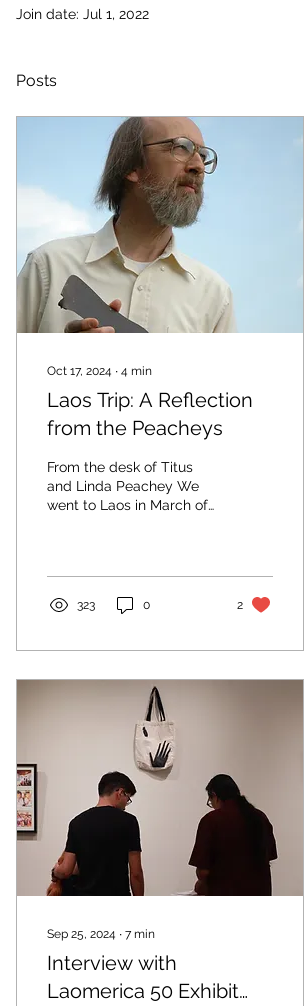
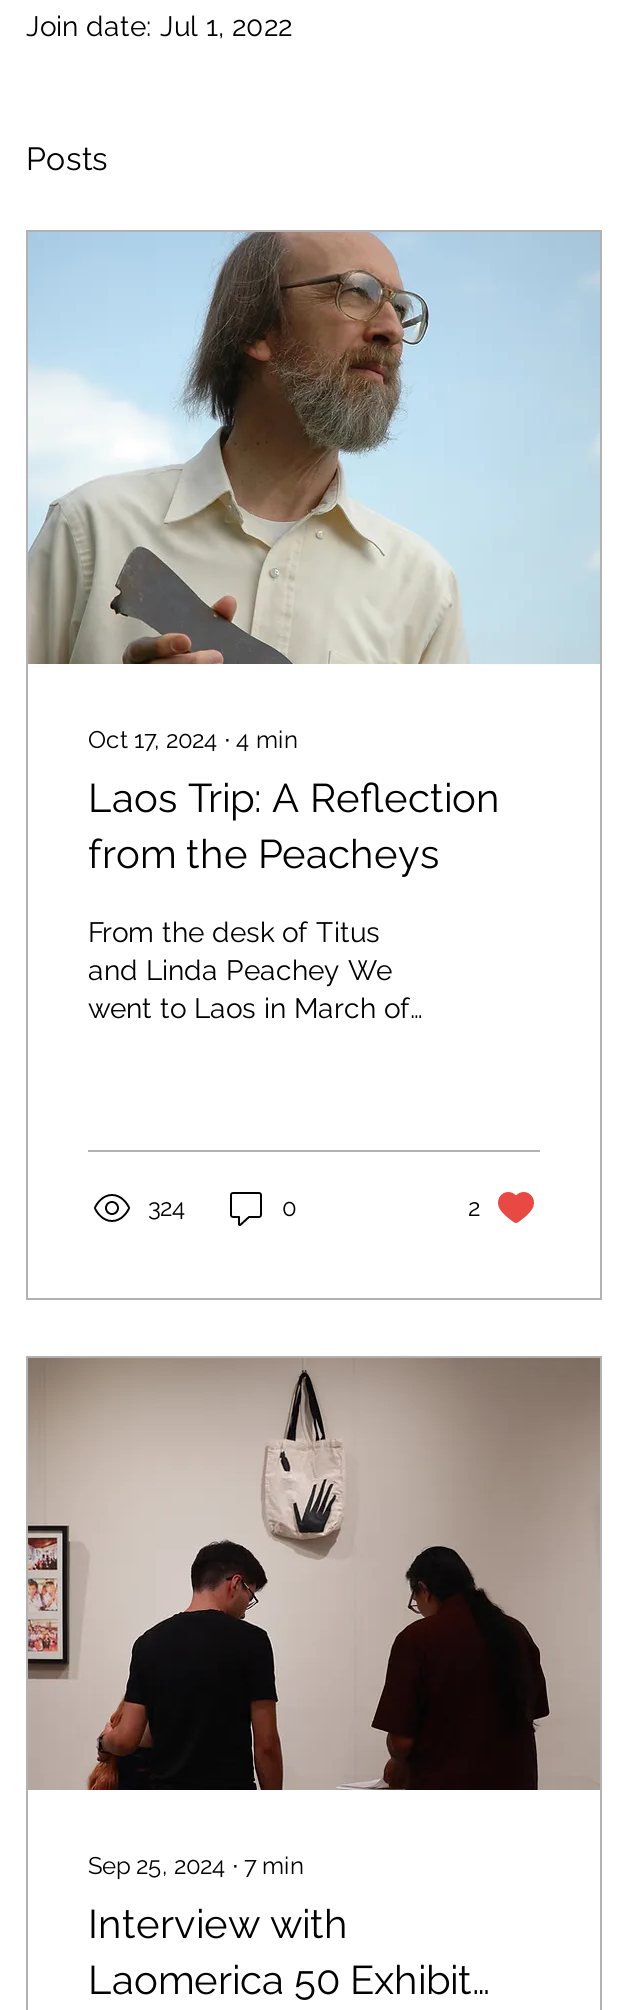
[77,598,95,612] 323 -> [148,1194,186,1222] 324

